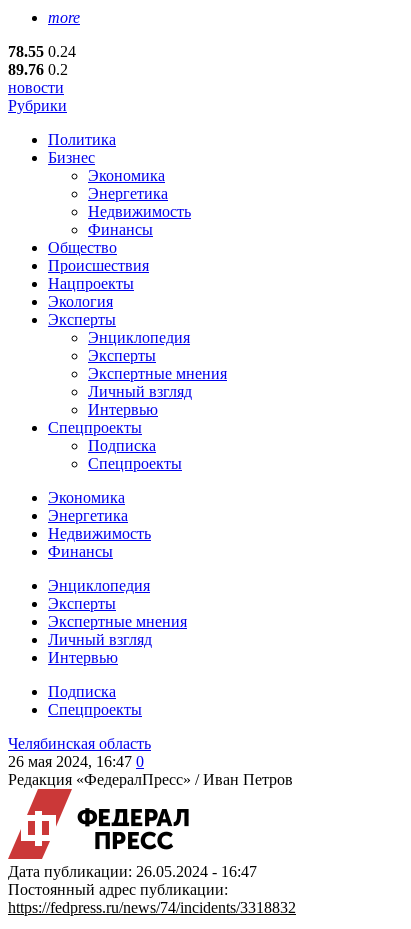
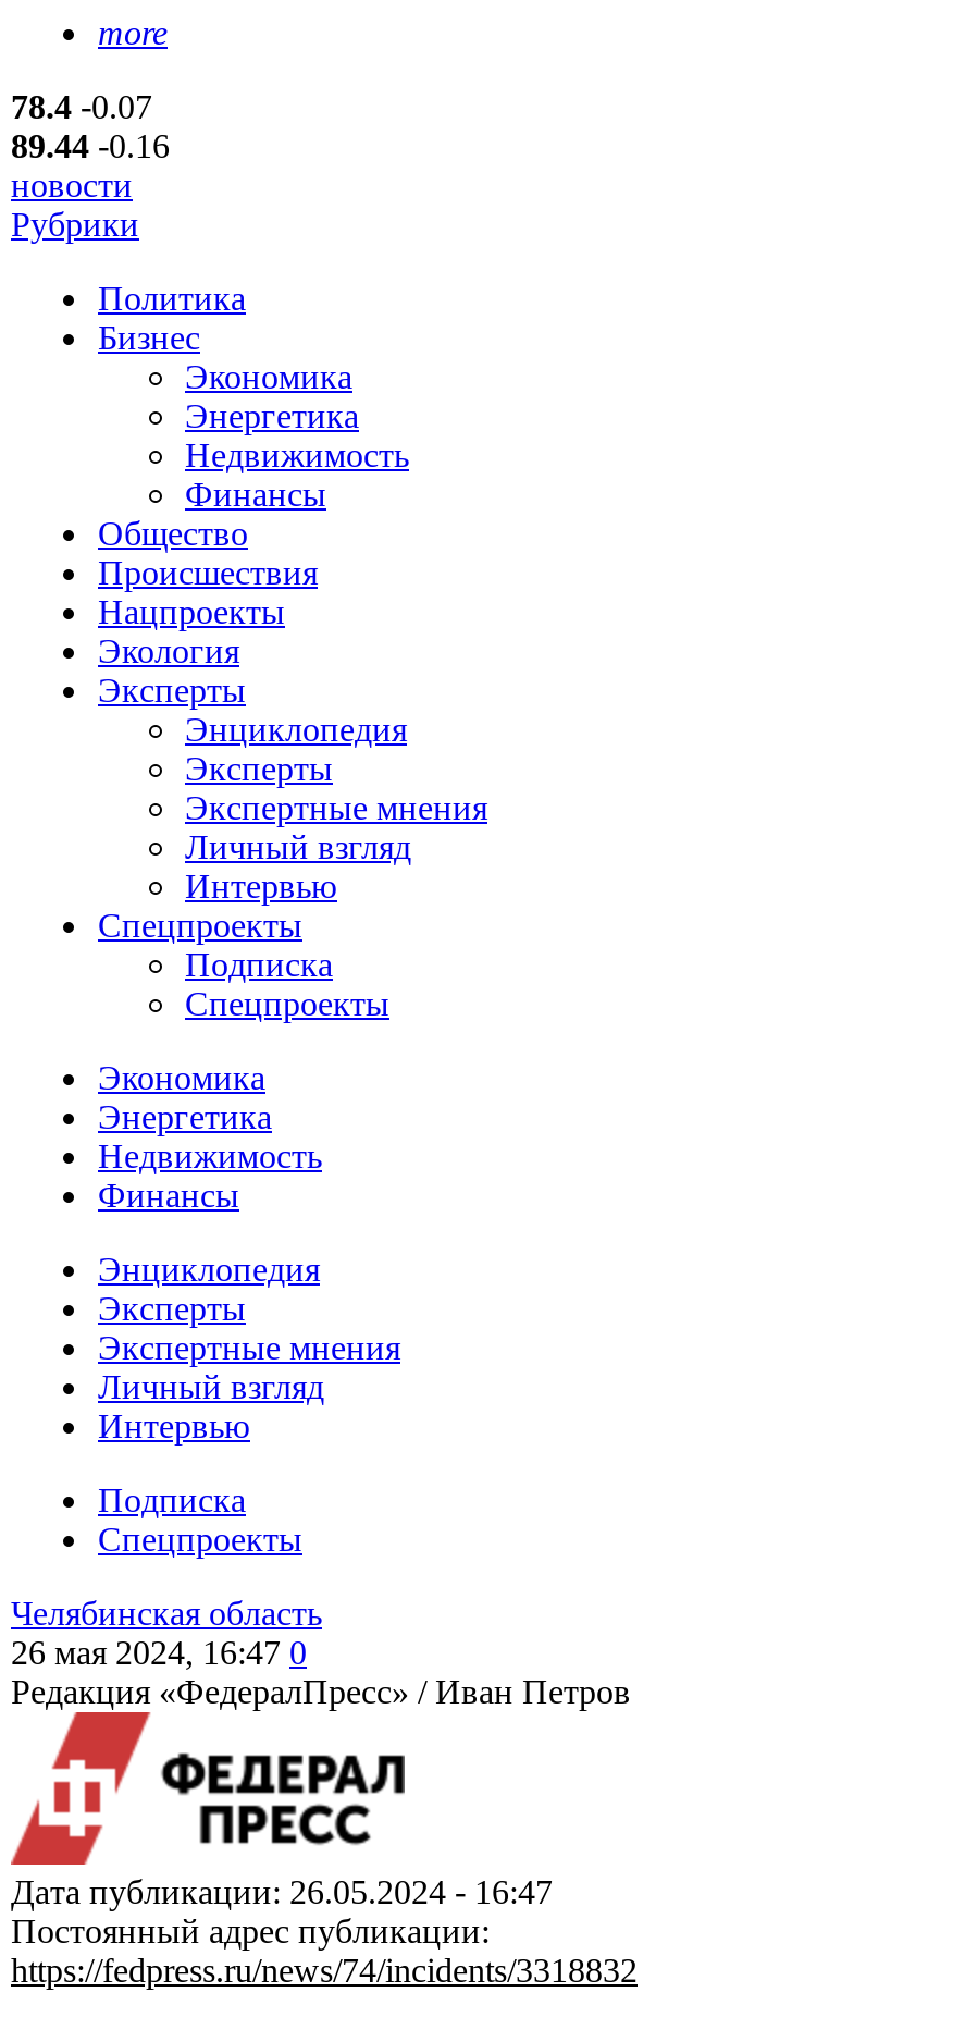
[8,43,76,60] 78.55 0.24 -> [11,88,152,125] 78.4 -0.07
[8,61,68,78] 89.76 0.2 -> [11,127,170,164] 89.44 -0.16

